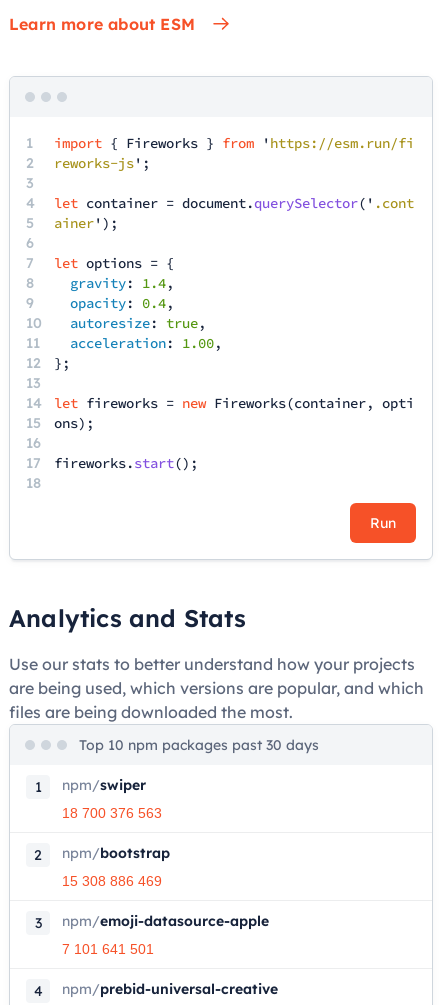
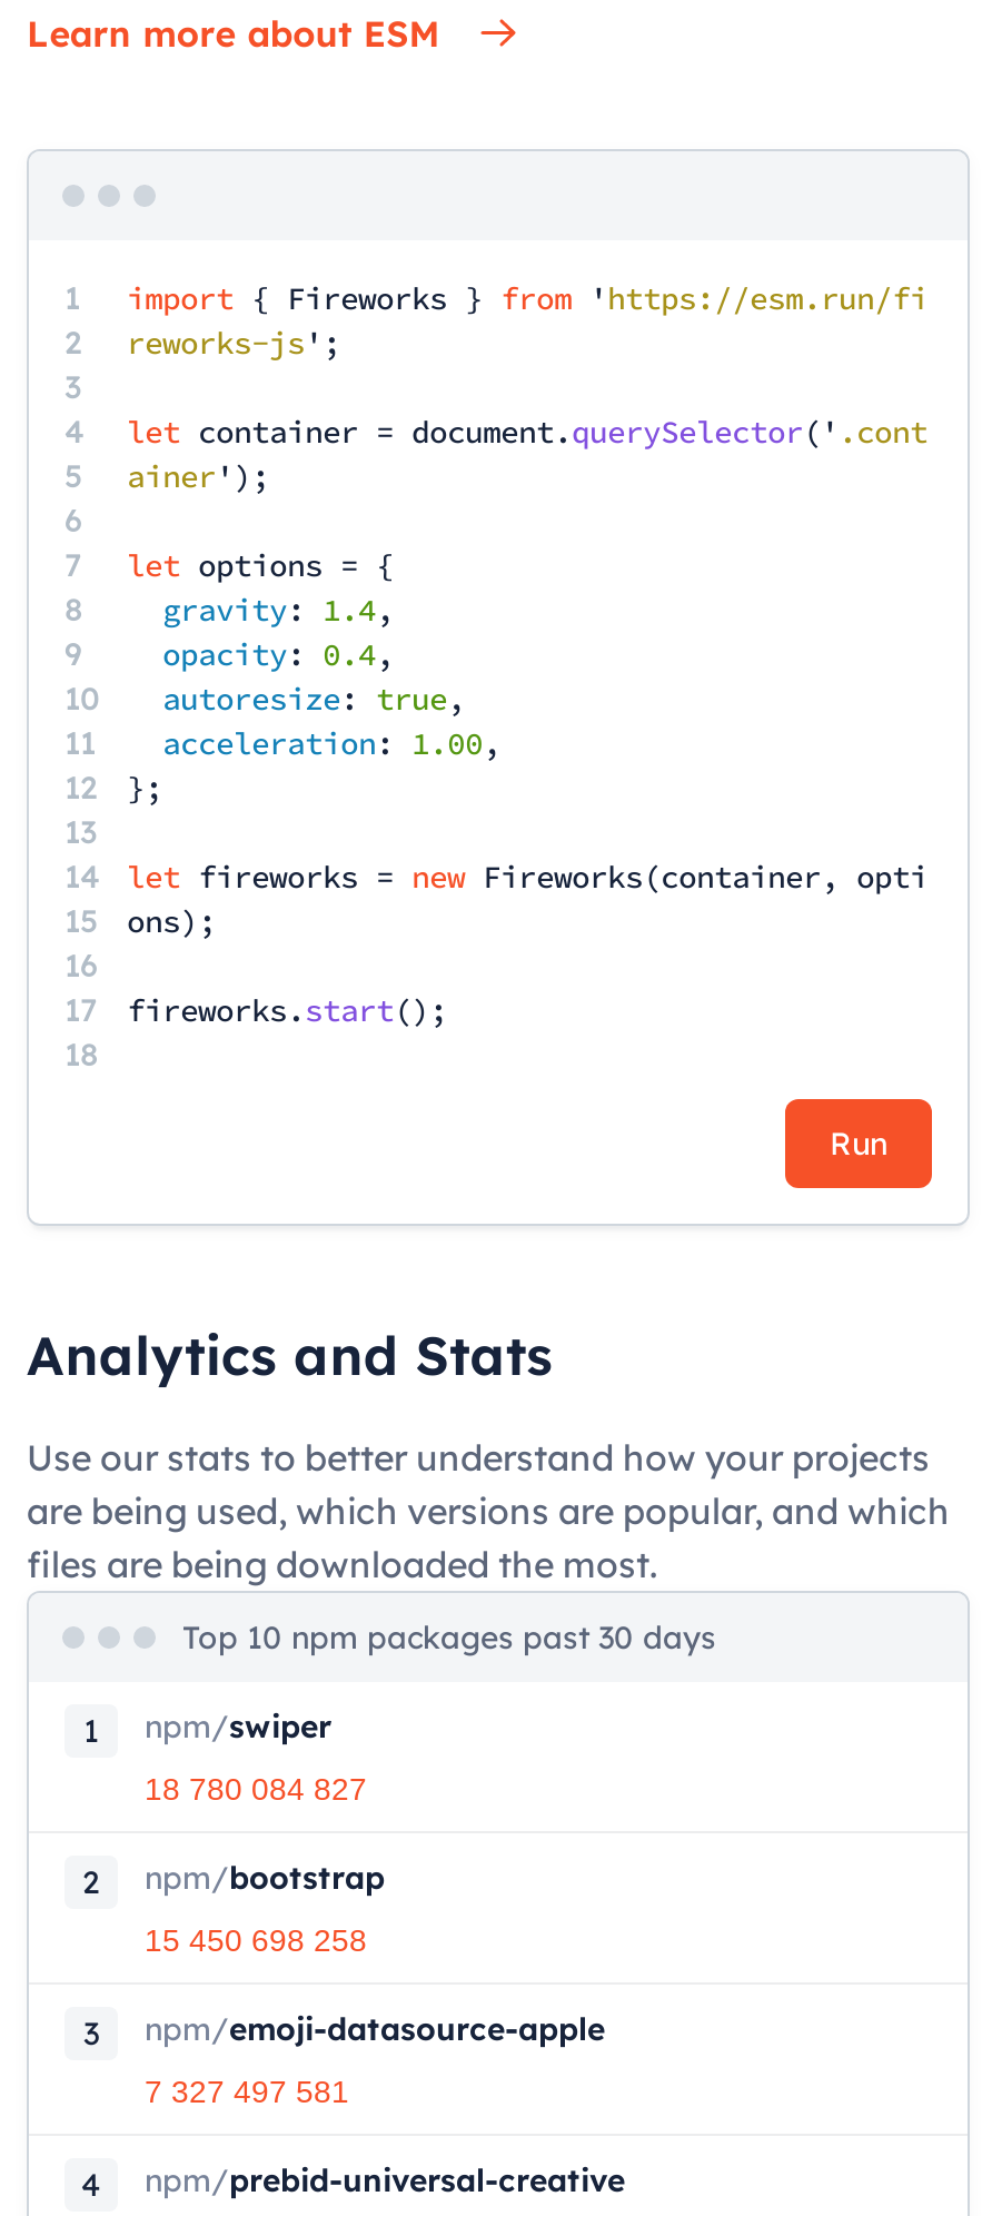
[62,805,162,821] 18 700 376 563 -> [145,1771,367,1807] 18 780 084 827
[62,873,162,889] 15 308 886 469 -> [145,1922,367,1958] 15 450 698 258
[62,941,154,957] 7 101 641 501 -> [145,2074,349,2109] 7 327 497 581

